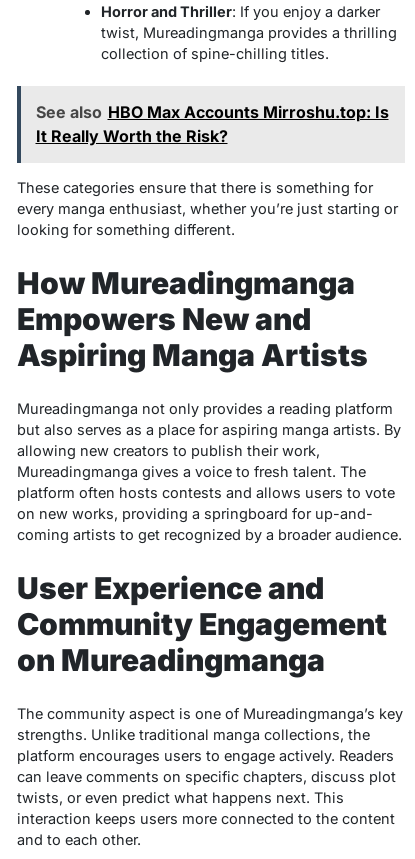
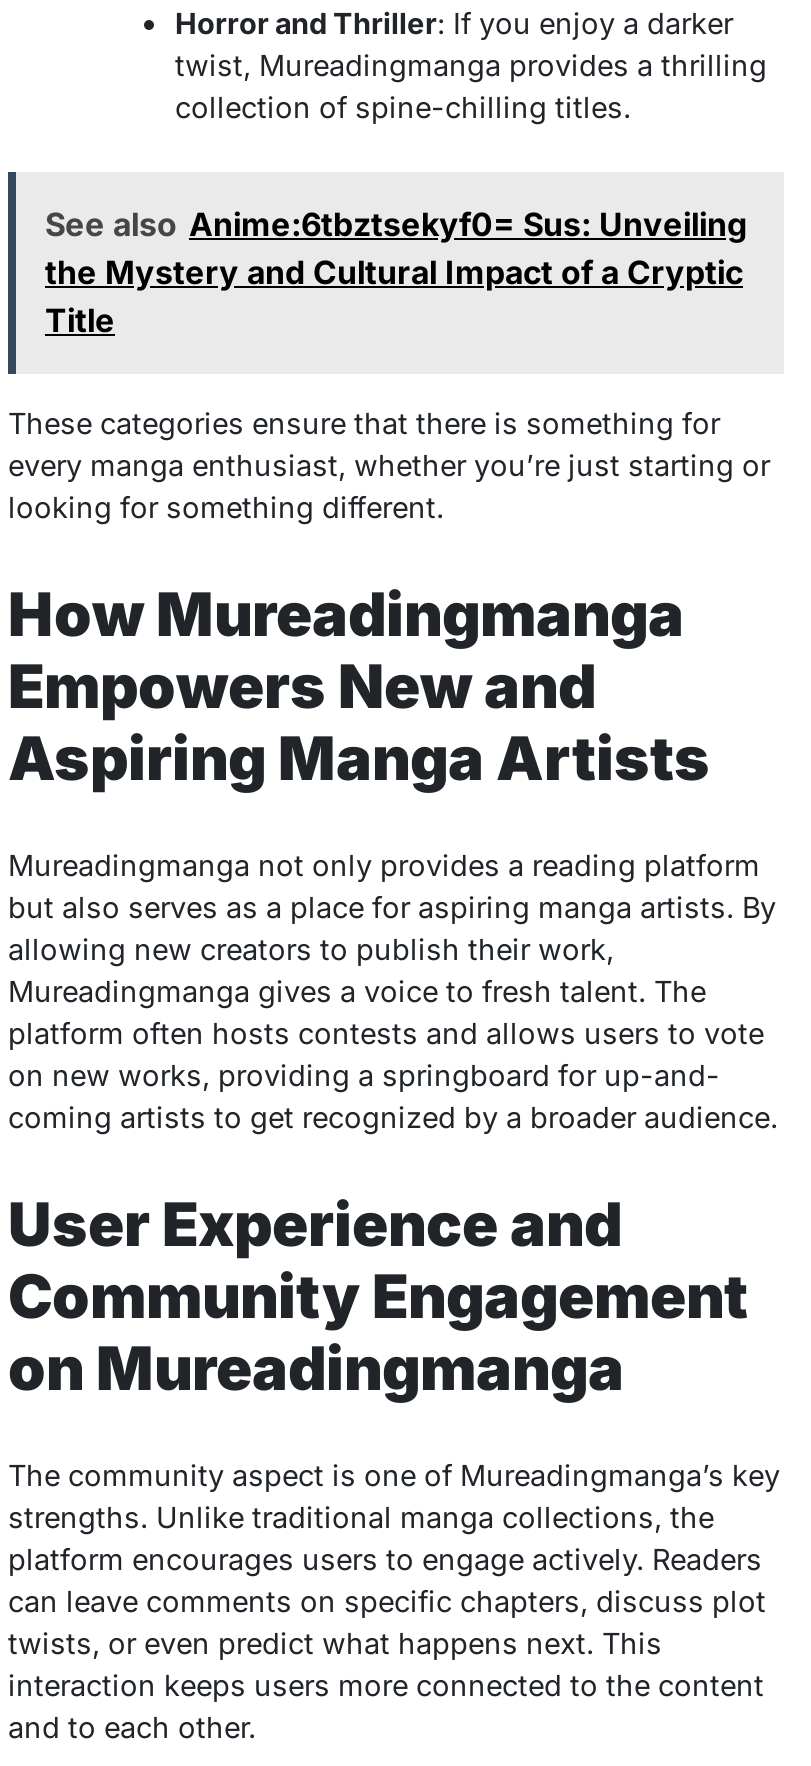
[35,102,388,146] See also HBO Max Accounts Mirroshu.top: Is | It Really Worth the Risk? -> [45,204,747,340] See also Anime:6tbztsekyf0= Sus: Unveiling | the Mystery and Cultural Impact of a Cryptic | Title

